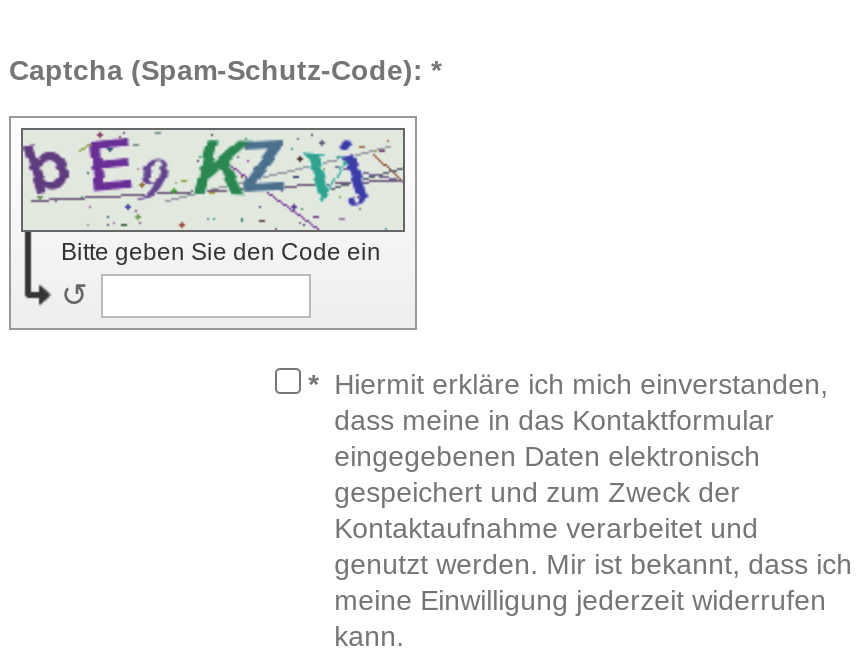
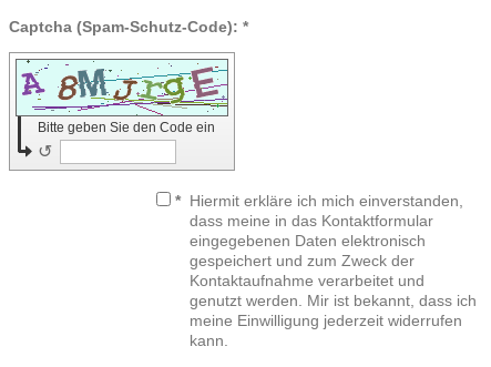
[21,128,405,232] [image] -> [16,59,228,116] [image]

